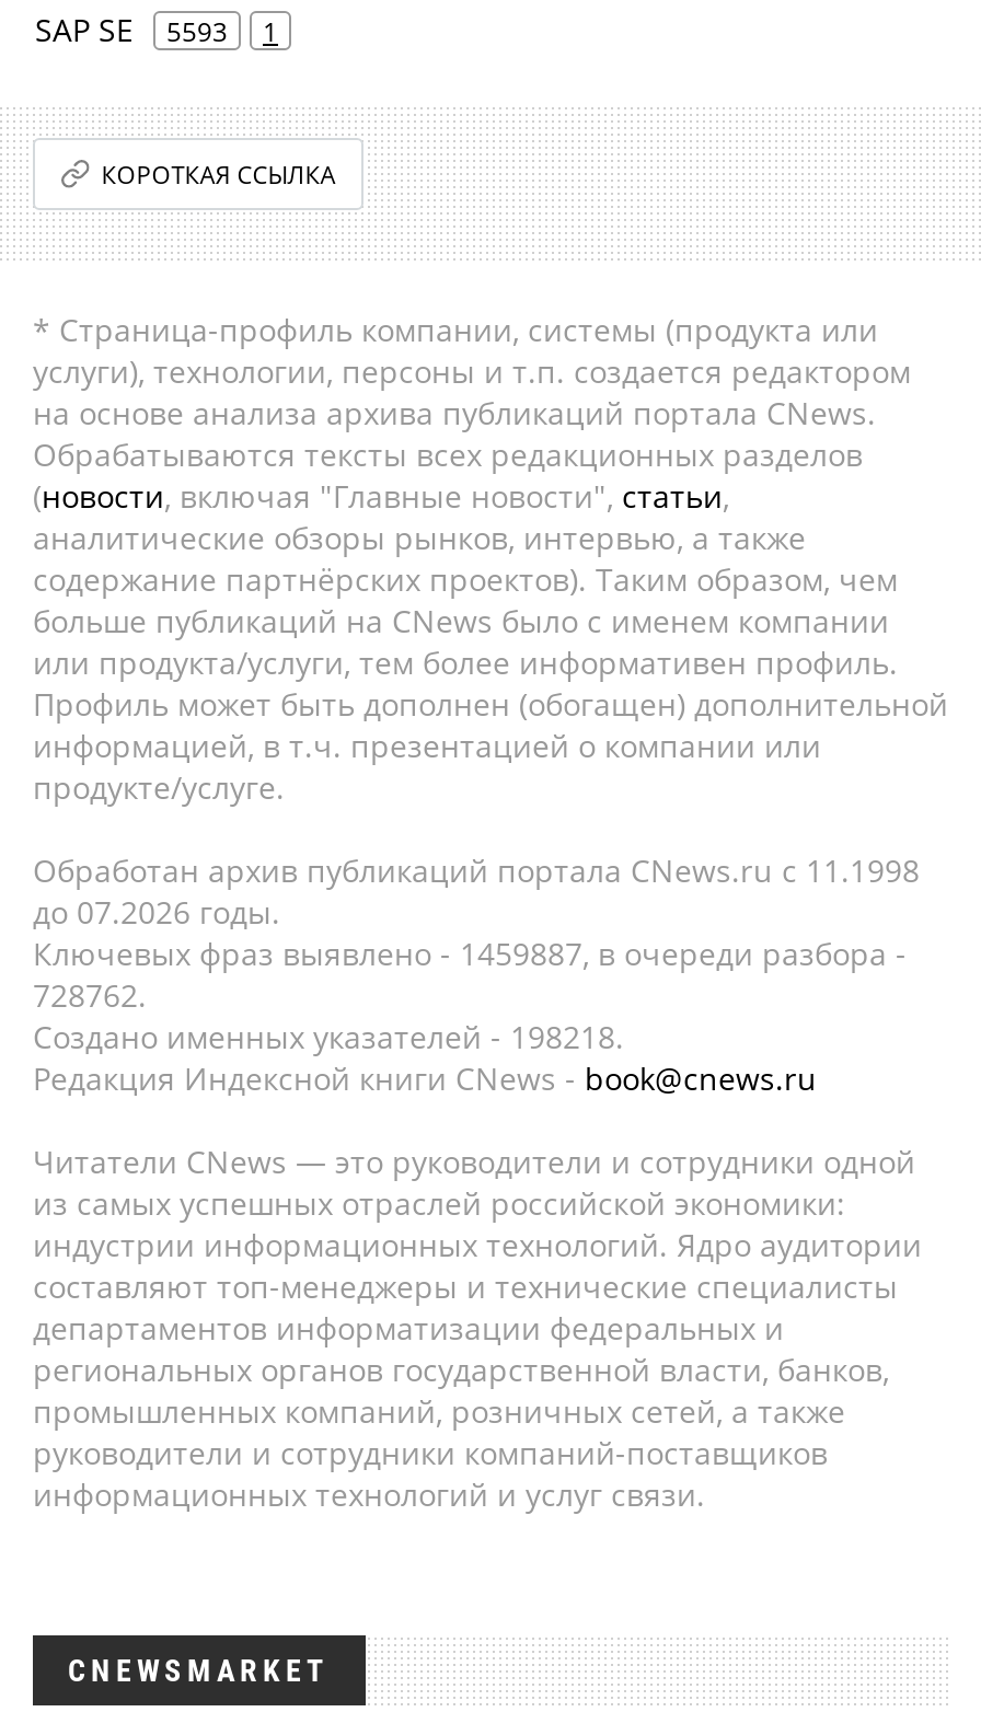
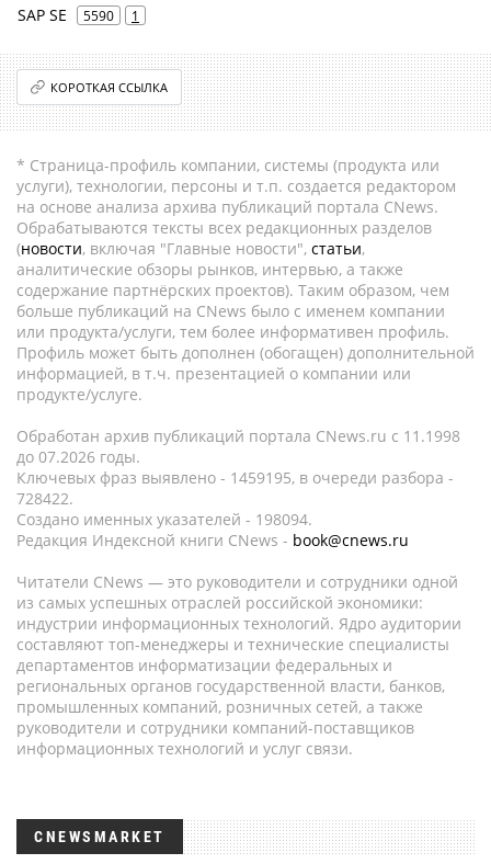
[35,9,278,50] SAP SE 5593 1 -> [18,4,139,25] SAP SE 5590 1
[33,933,907,974] Ключевых фраз выявлено - 1459887, в очереди разбора - -> [16,467,454,488] Ключевых фраз выявлено - 1459195, в очереди разбора -
[33,974,147,1016] 728762. -> [16,488,73,509] 728422.
[33,1016,624,1057] Создано именных указателей - 198218. -> [16,509,312,530] Создано именных указателей - 198094.

